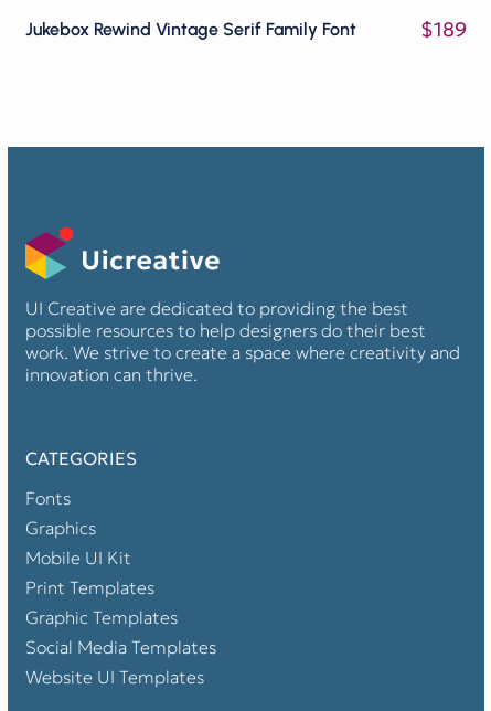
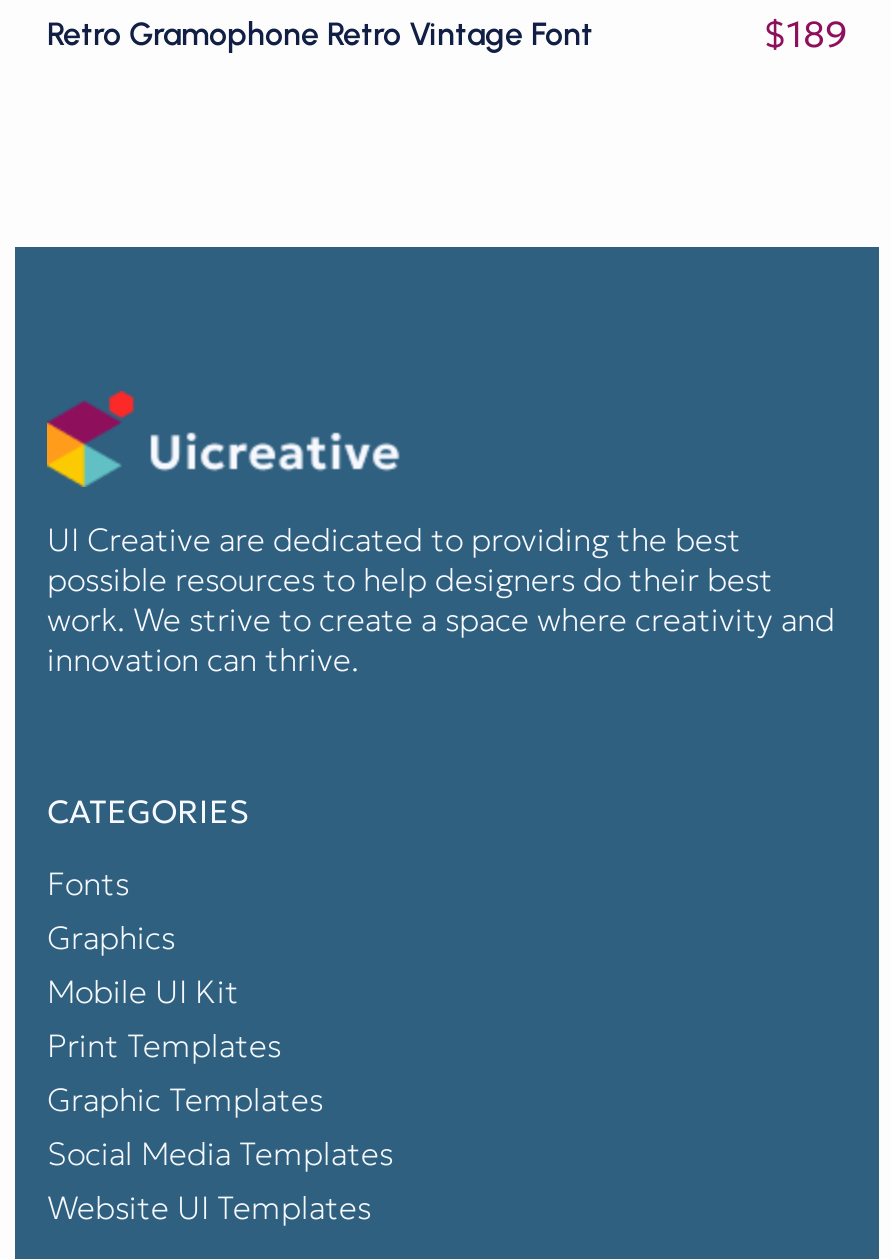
[25,19,356,40] Jukebox Rewind Vintage Serif Family Font -> [47,15,593,53] Retro Gramophone Retro Vintage Font

